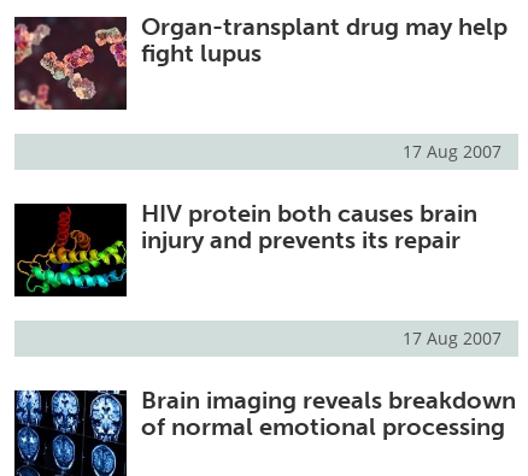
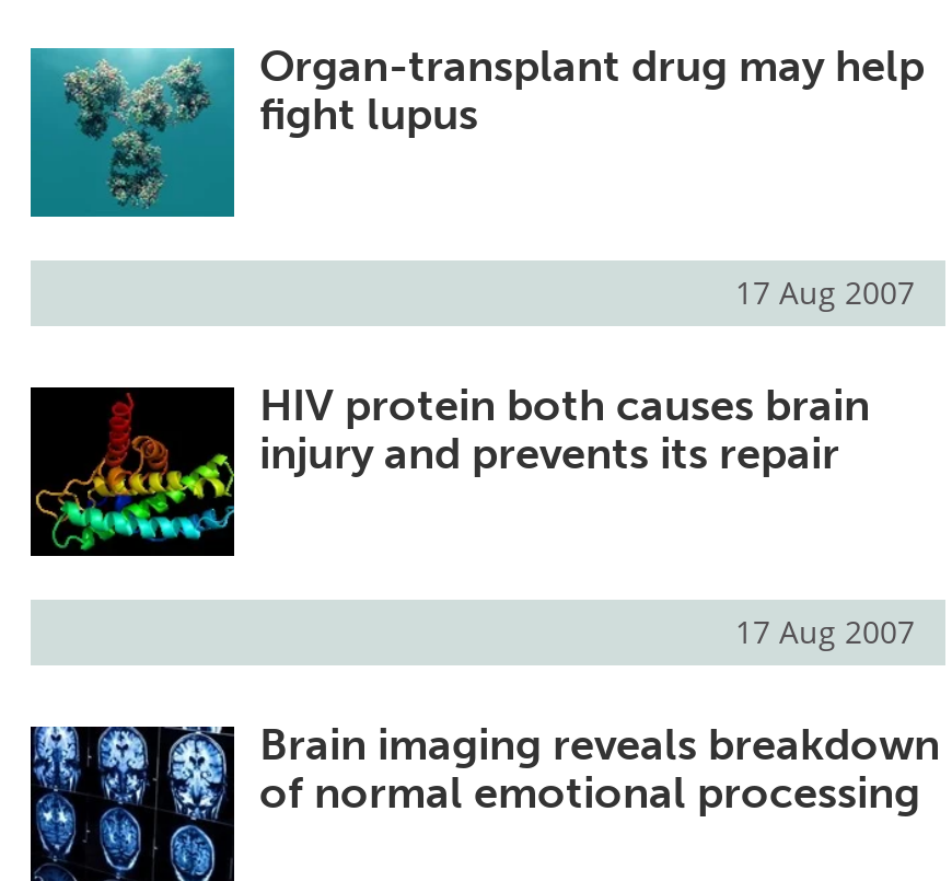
[13,16,128,111] [image] -> [28,47,236,220] [image]

